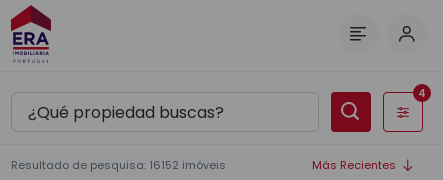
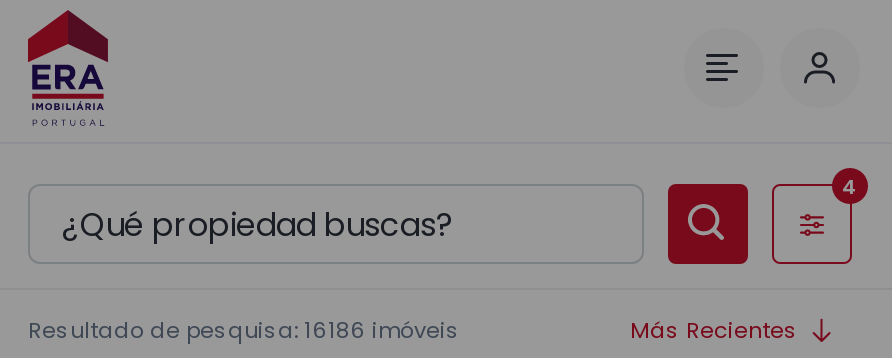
[11,157,226,173] Resultado de pesquisa 16152 imóveis -> [28,314,460,346] Resultado de pesquisa 16186 imóveis

